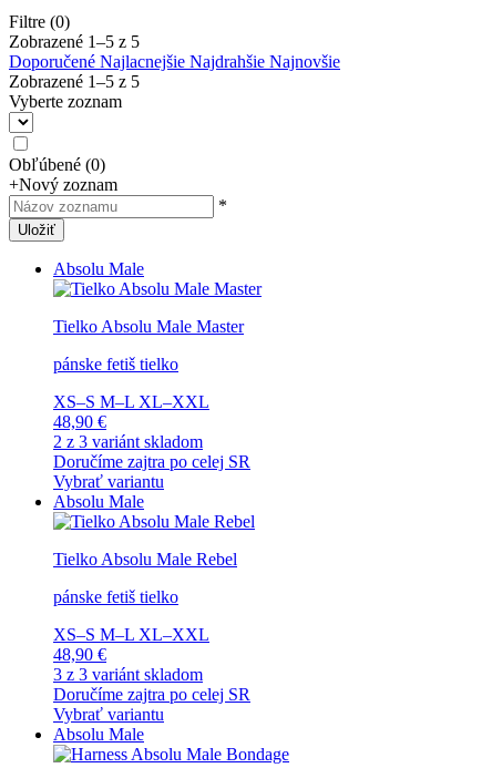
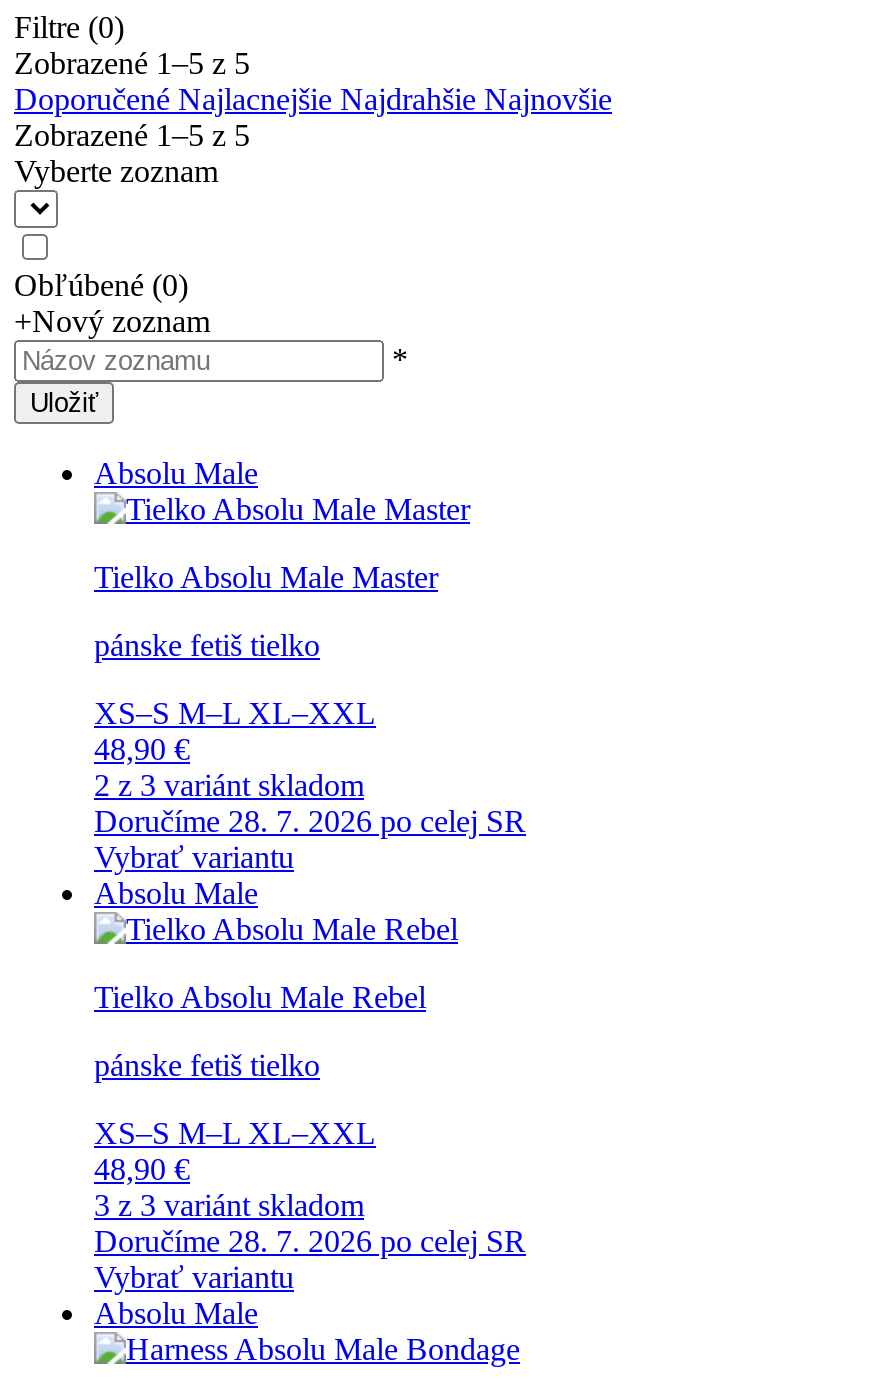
[53,452,250,471] Doručíme zajtra po celej SR -> [94,804,526,838] Doručíme 28. 7. 2026 po celej SR
[53,685,250,704] Doručíme zajtra po celej SR -> [94,1224,526,1258] Doručíme 28. 7. 2026 po celej SR

